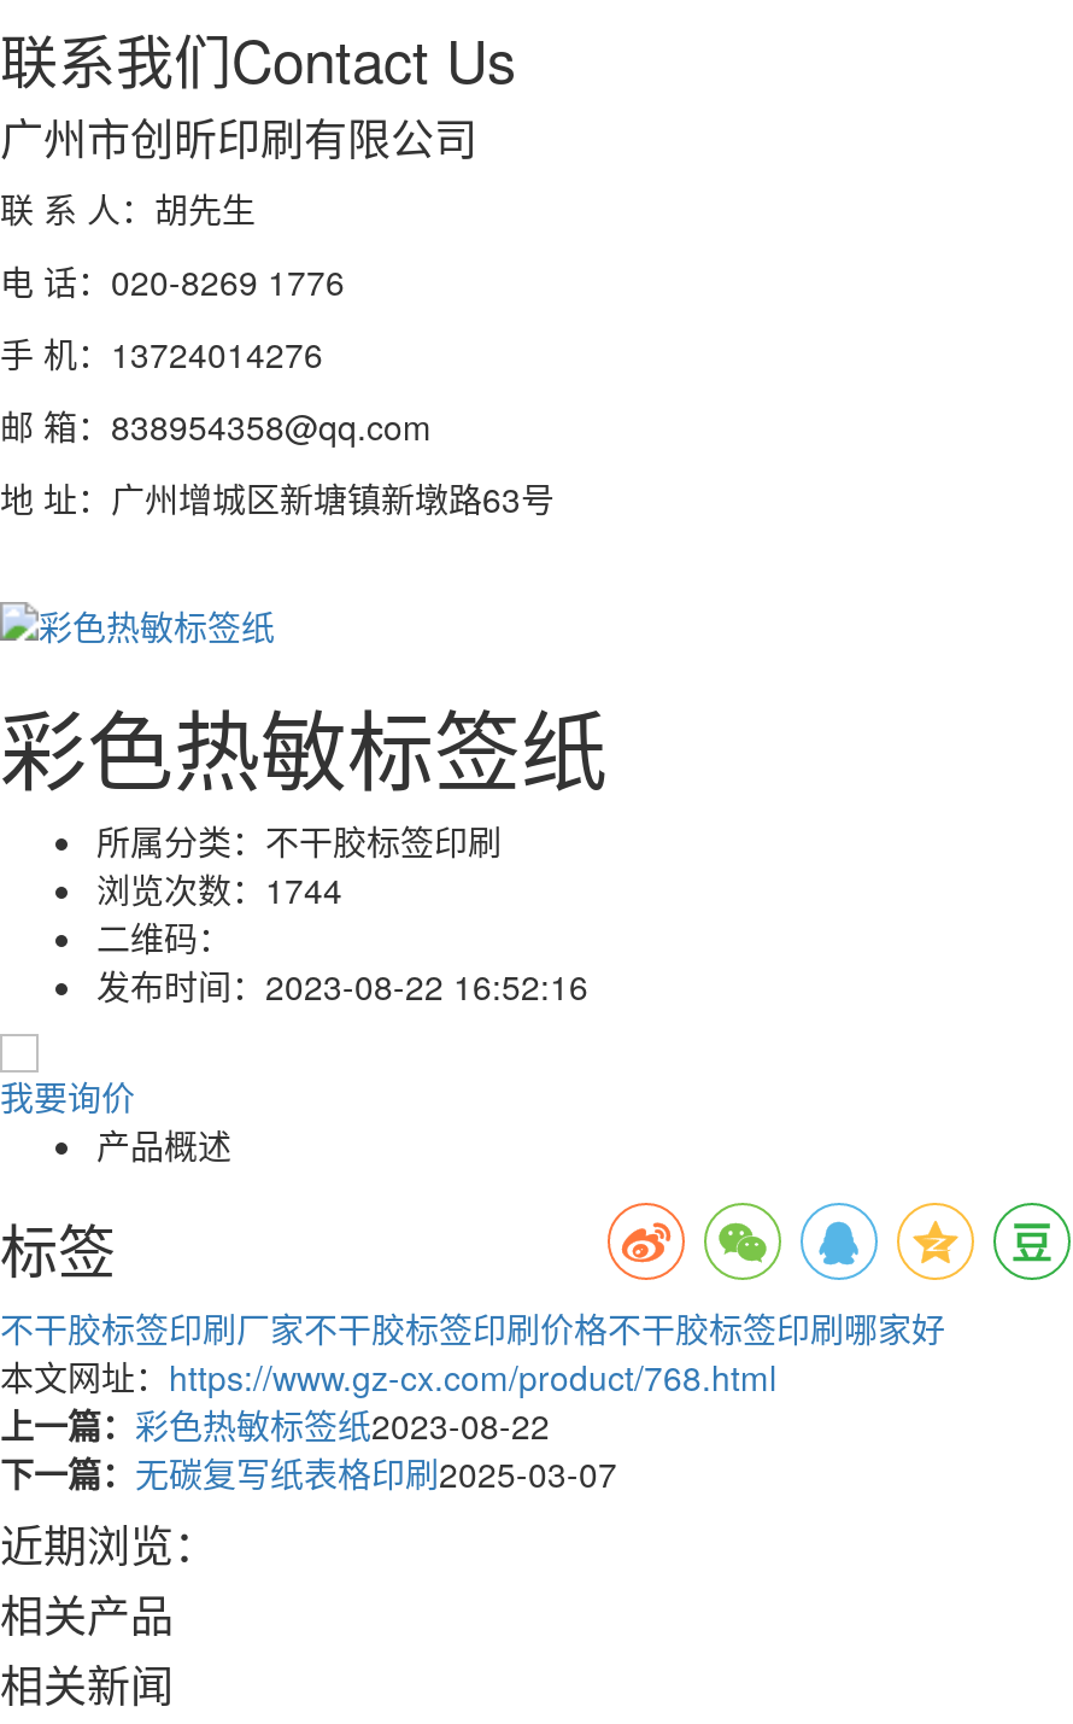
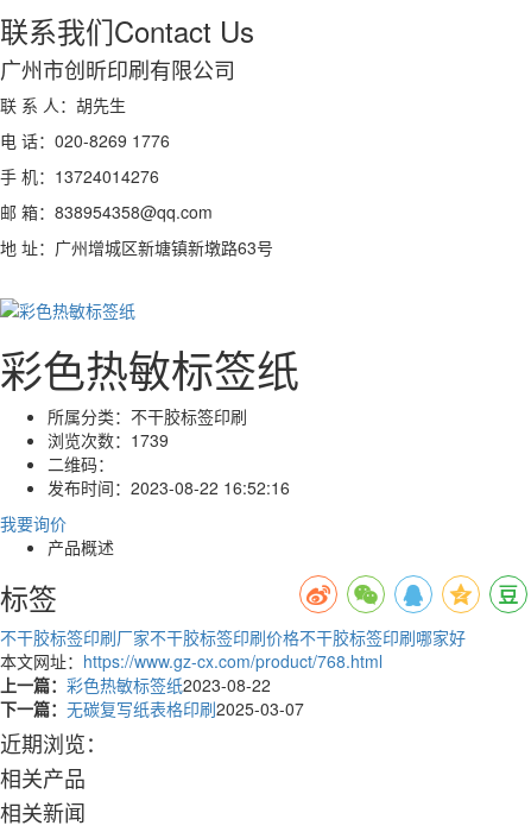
[96,864,342,912] 浏览次数：1744 -> [48,427,169,451] 浏览次数：1739

